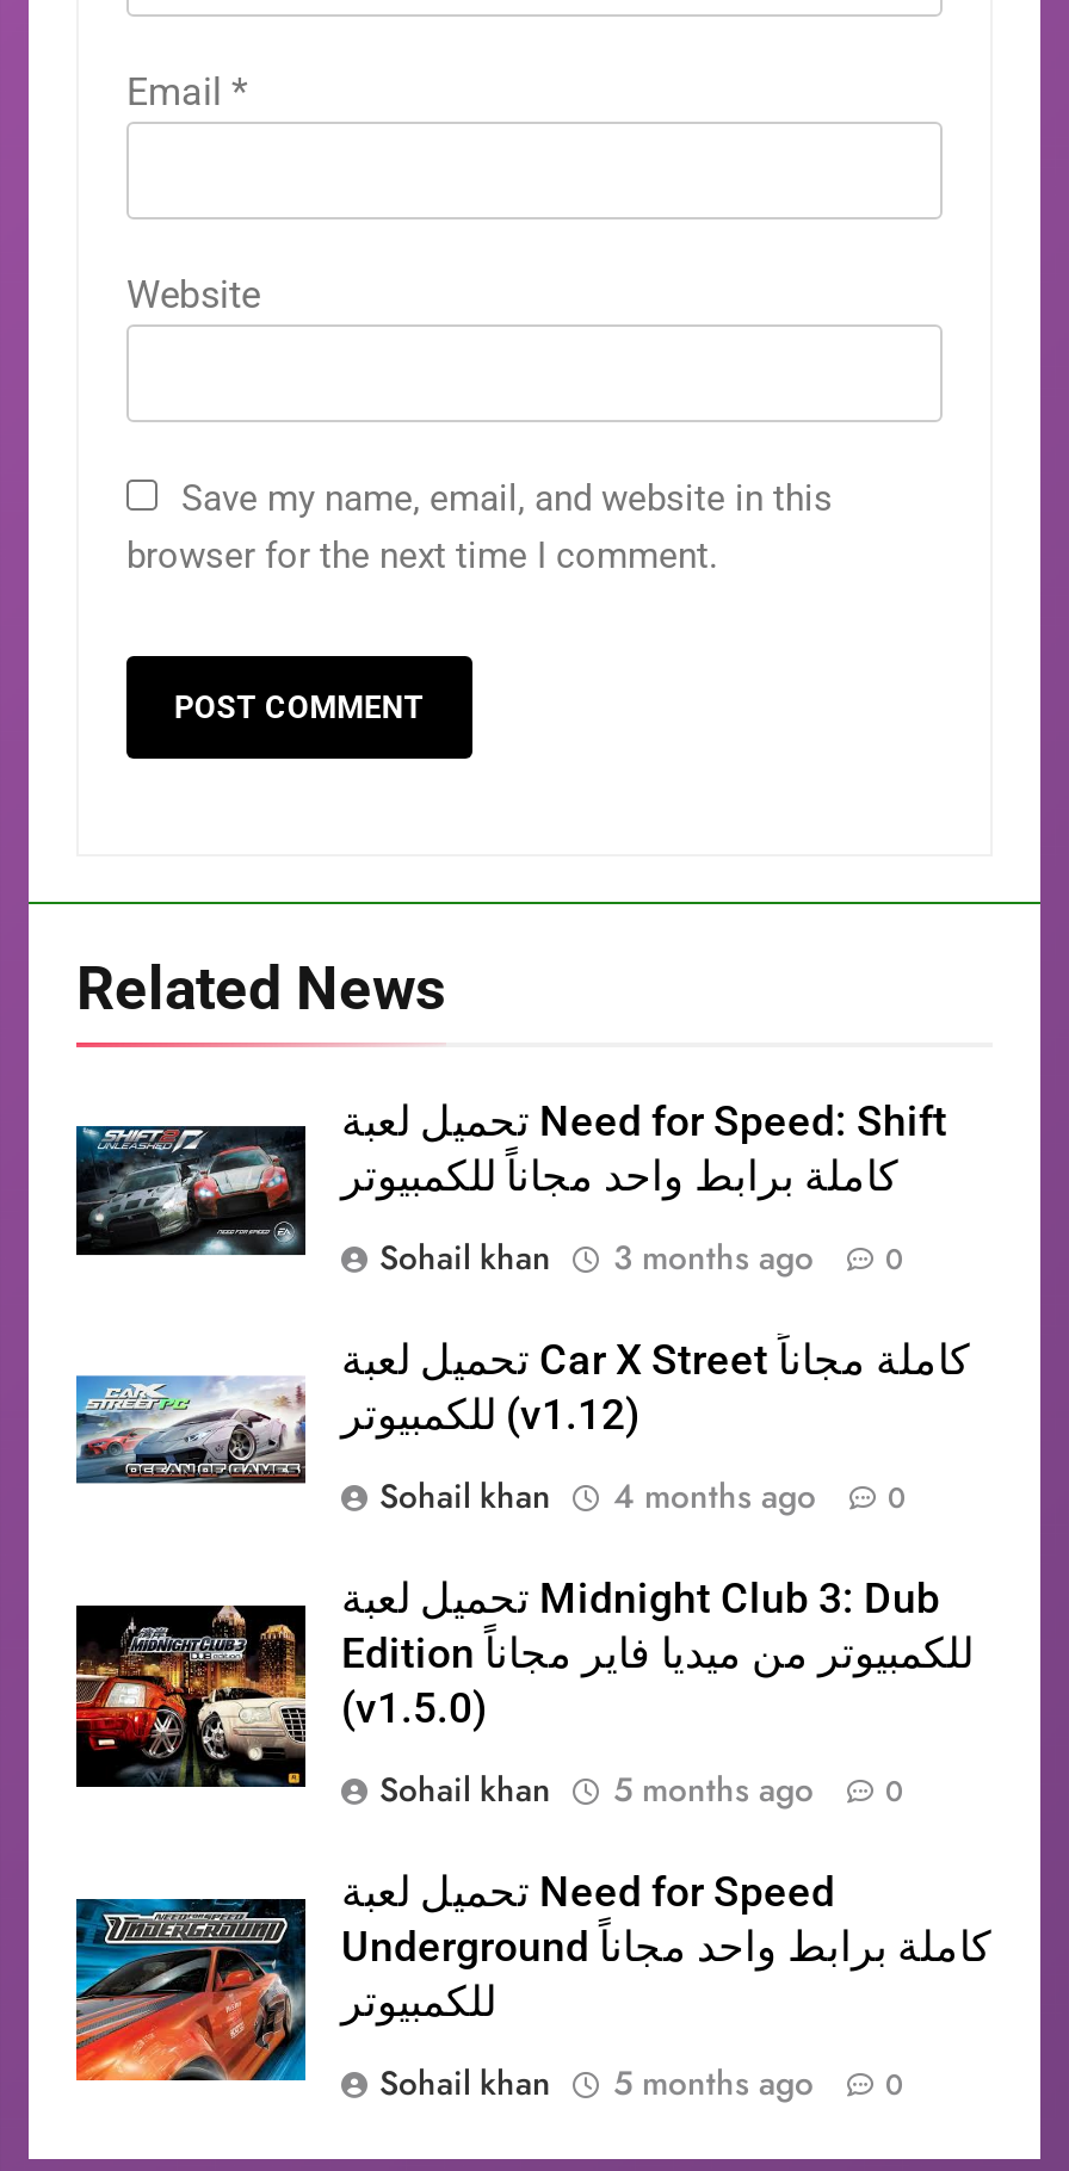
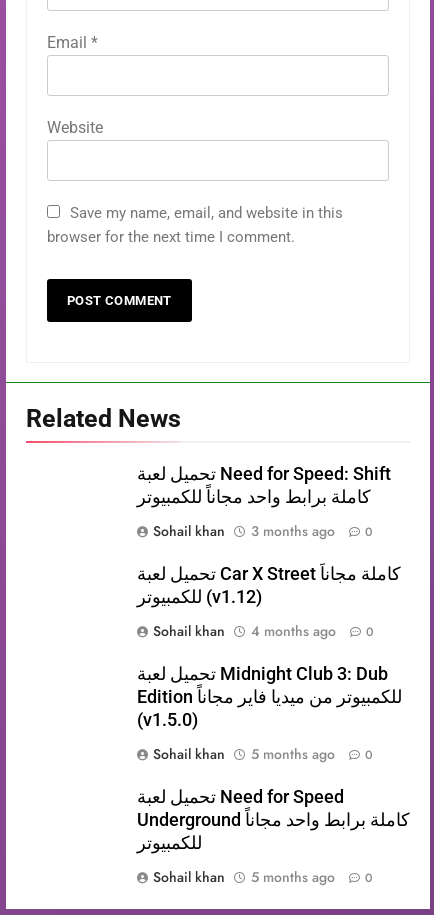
[74,1124,308,1257] [image] -> none
[74,1374,308,1486] [image] -> none
[74,1603,308,1789] [image] -> none
[74,1897,308,2083] [image] -> none

